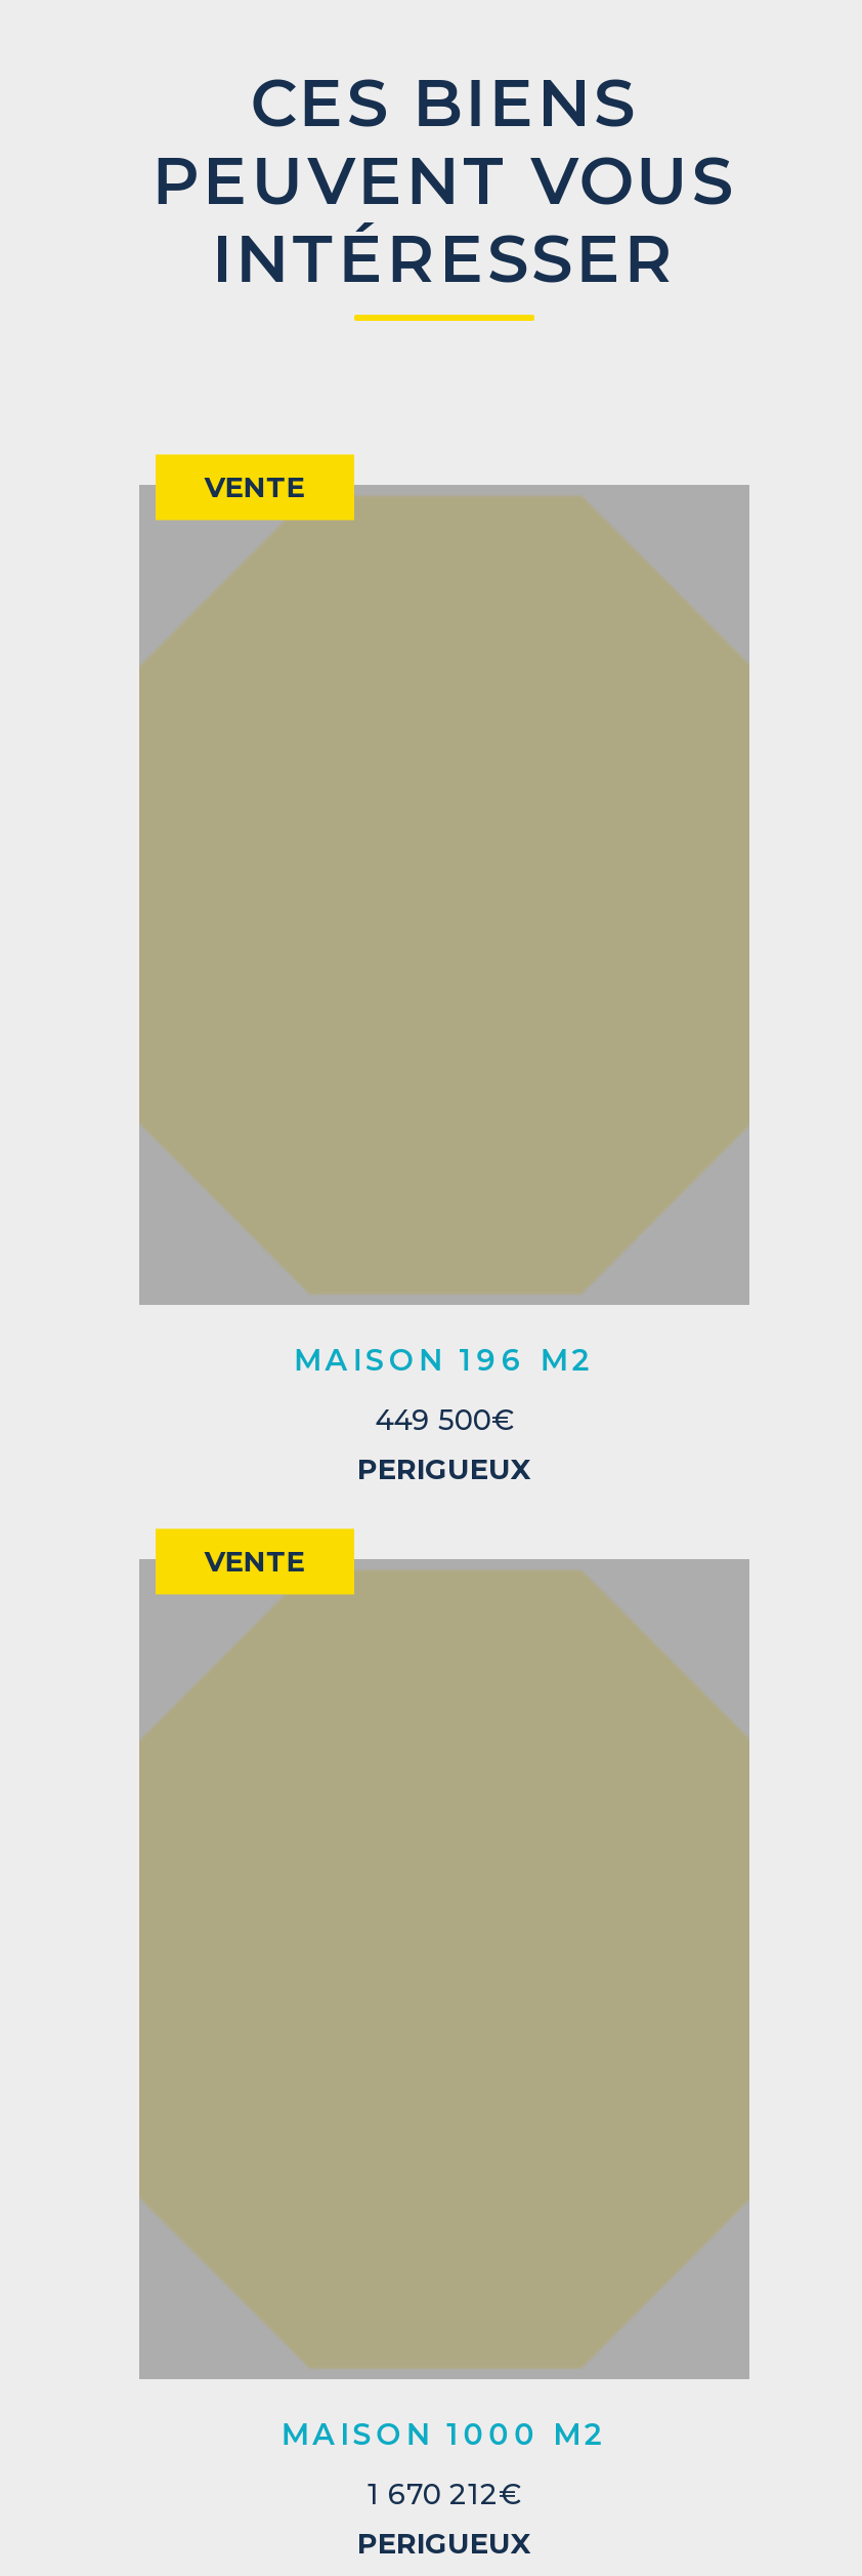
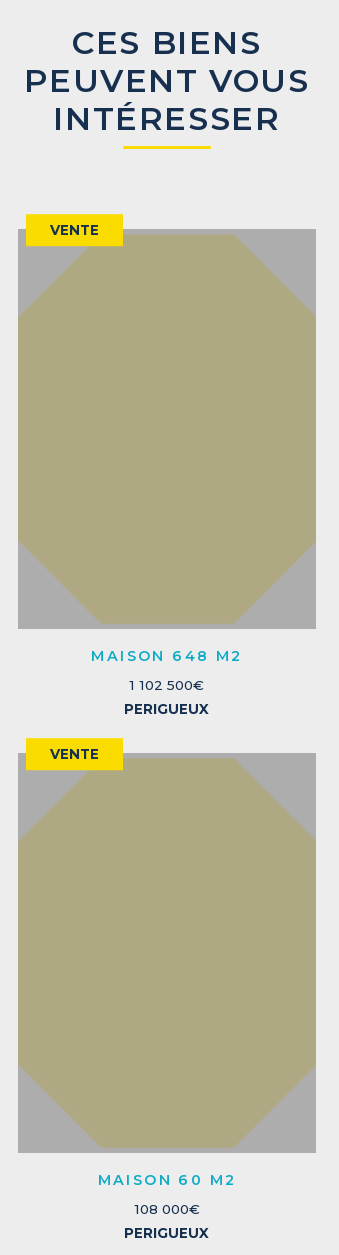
[294,1342,595,1379] MAISON 196 M2 -> [91,647,243,665] MAISON 648 M2
[375,1404,514,1437] 449 500€ -> [129,677,204,693] 1 102 500€
[281,2417,608,2454] MAISON 1000 M2 -> [98,1171,236,1189] MAISON 60 M2
[368,2478,521,2511] 1 670 212€ -> [134,1201,200,1217] 108 000€

